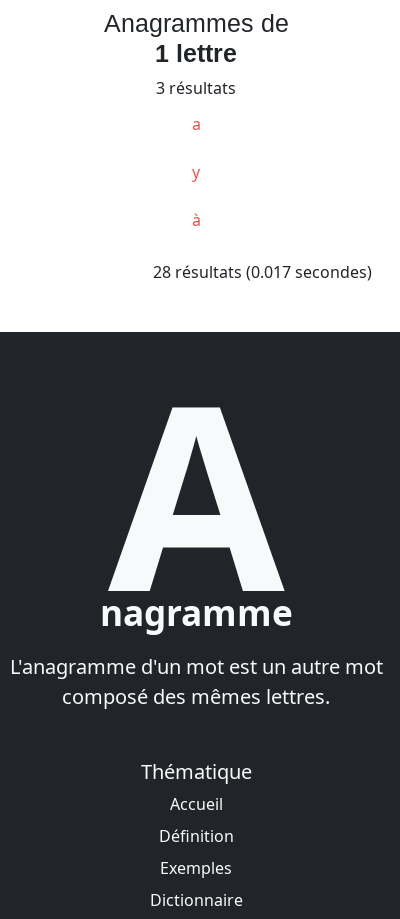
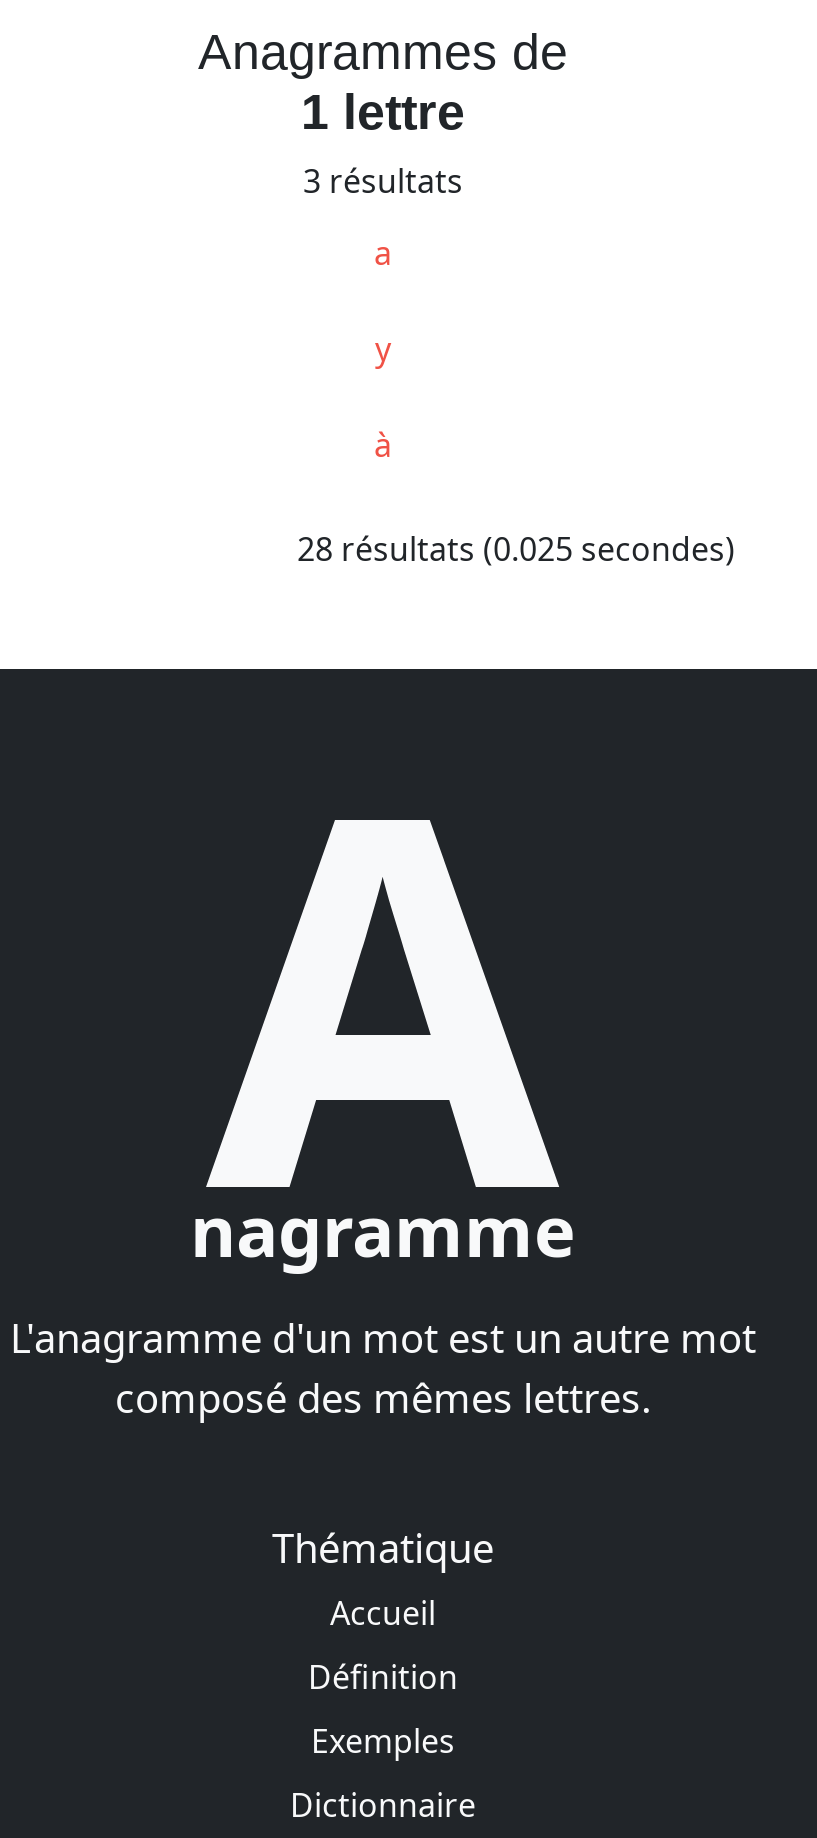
[153,261,372,283] 28 résultats (0.017 secondes) -> [297,527,735,571] 28 résultats (0.025 secondes)

